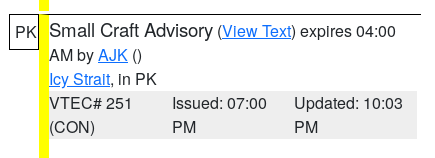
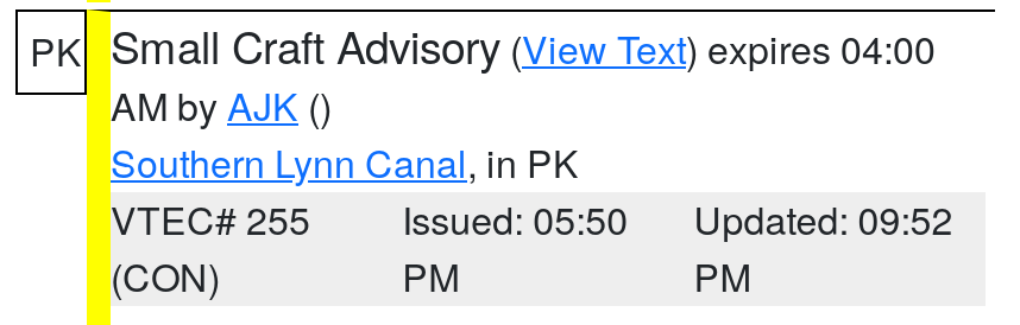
[49,67,157,114] Icy Strait, in PK | VTEC# 251 -> [111,135,579,247] Southern Lynn Canal, in PK | VTEC# 255
[172,91,267,114] Issued: 07:00 -> [402,192,628,247] Issued: 05:50
[294,91,403,114] Updated: 10:03 -> [694,192,953,247] Updated: 09:52

